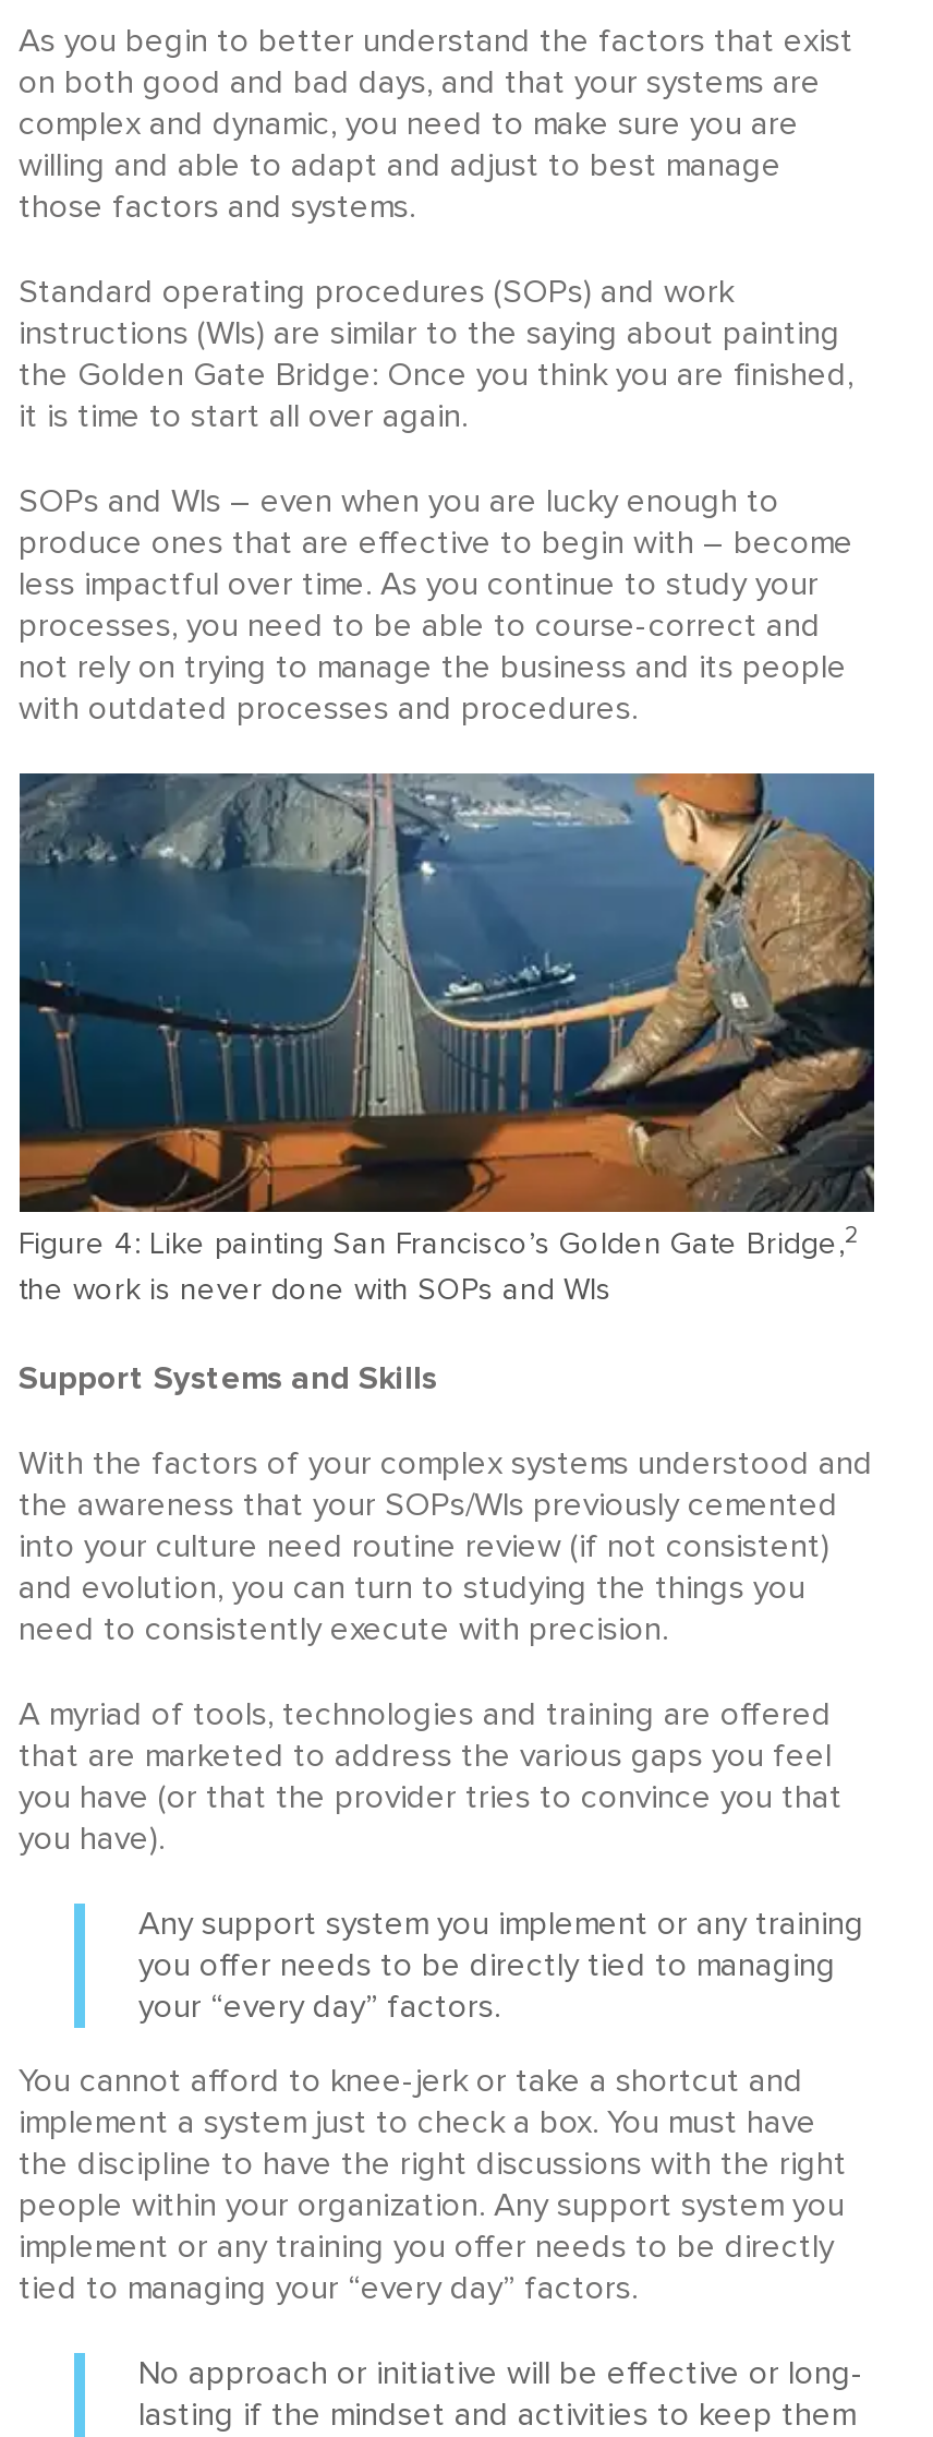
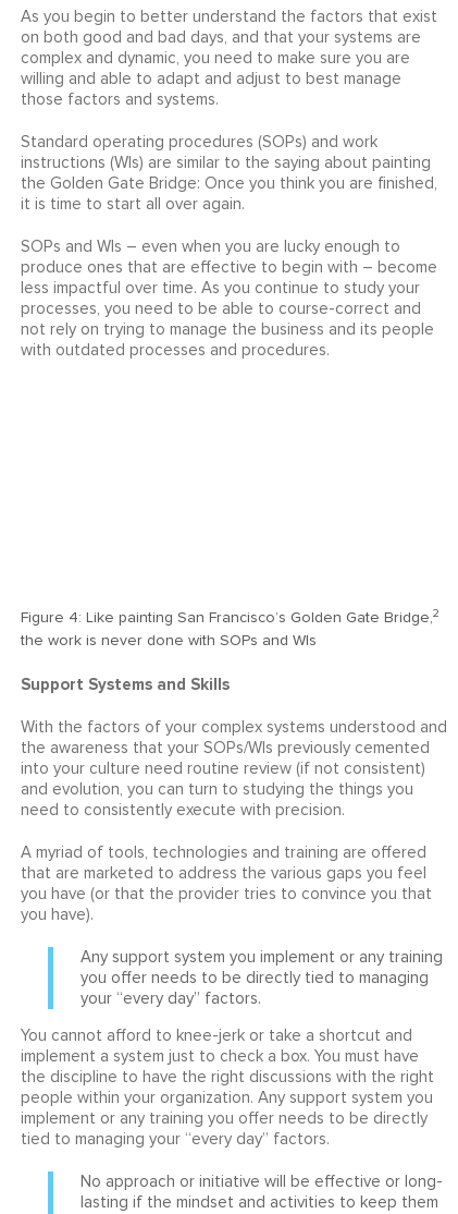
[17,770,876,1215] [image] -> none

